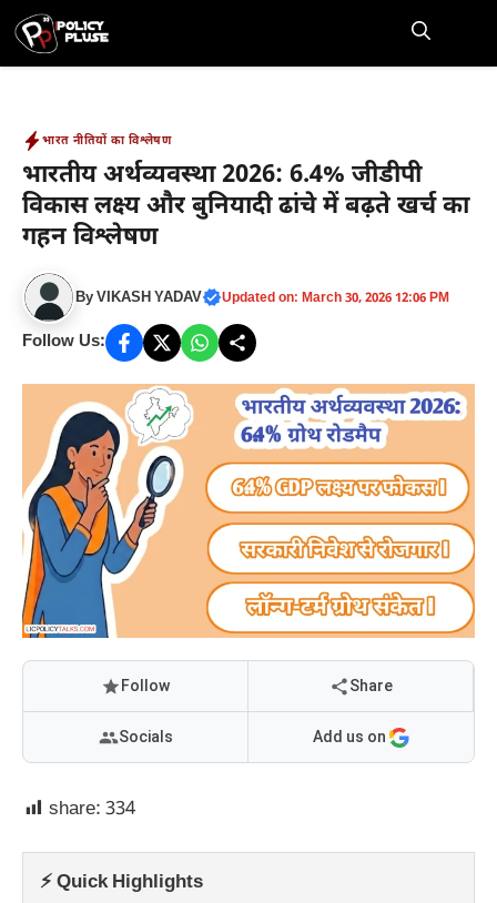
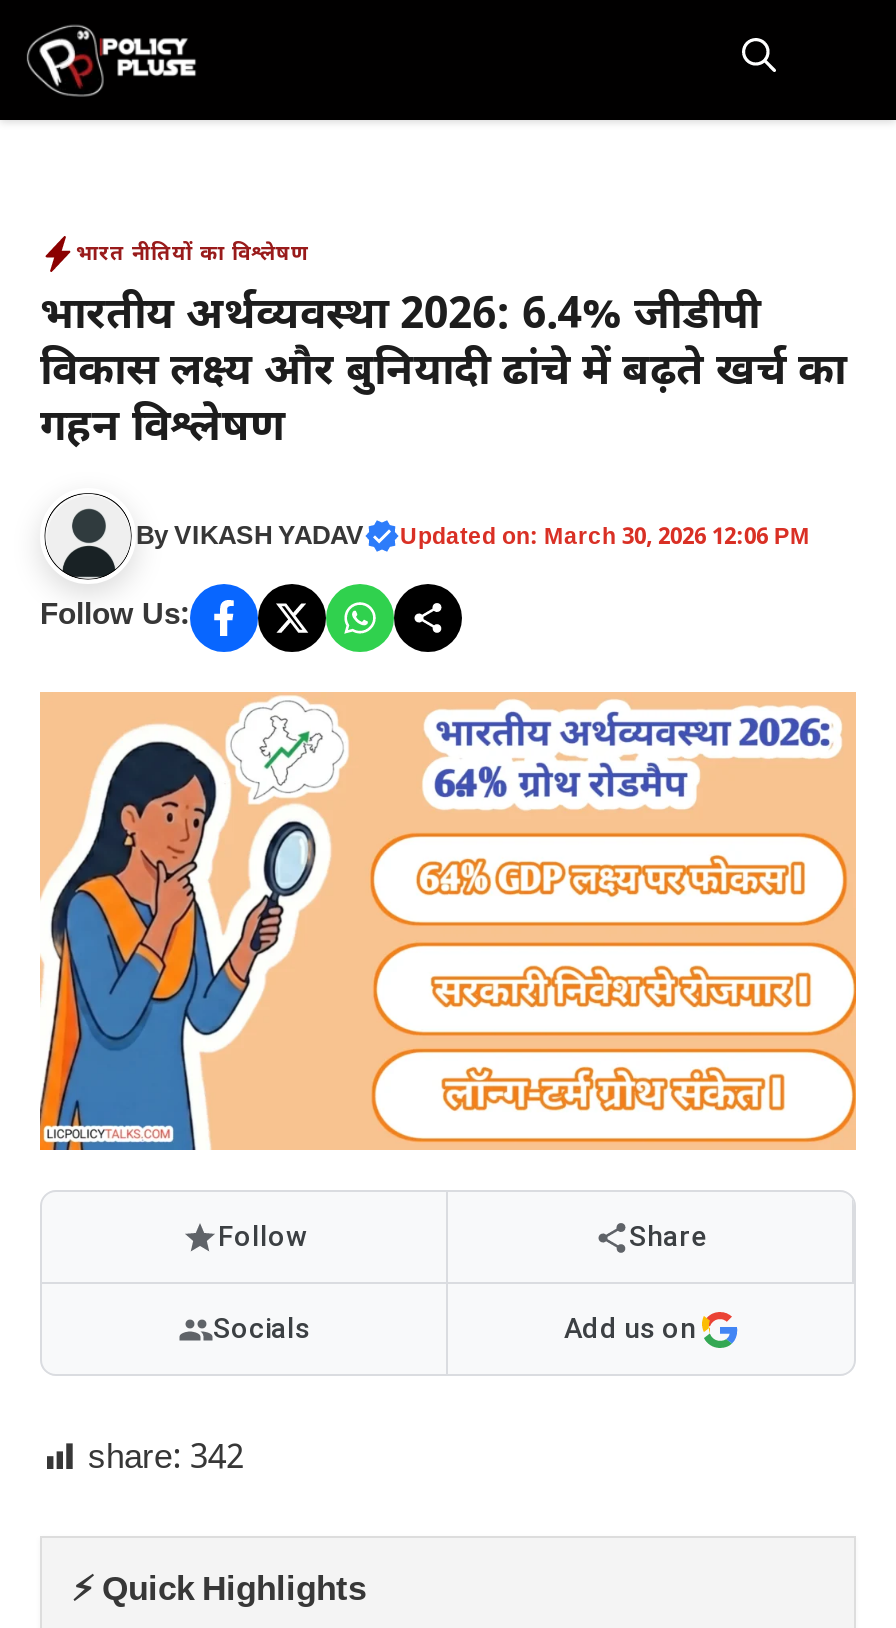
[49,798,135,823] share: 334 -> [88,1439,244,1483] share: 342

